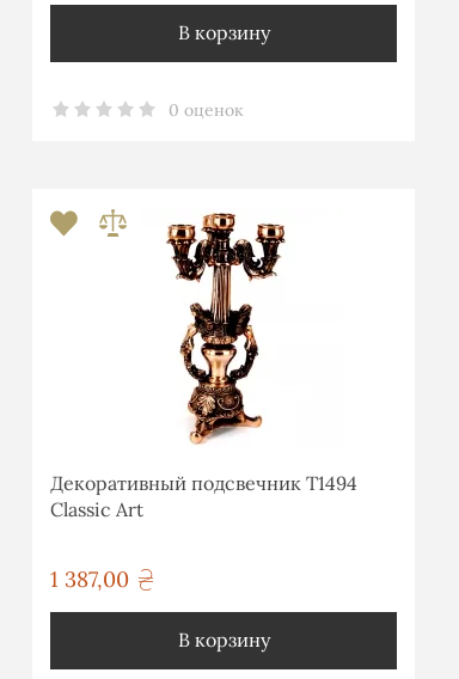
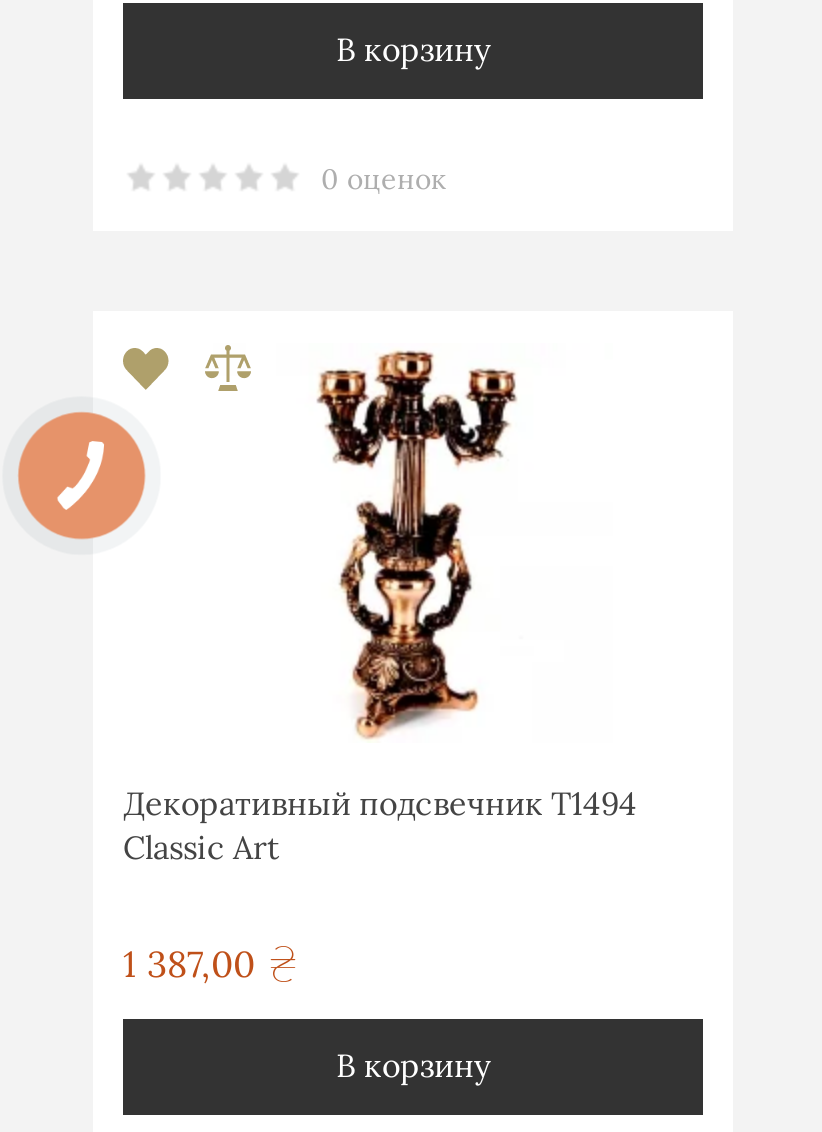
none -> [15,409,147,541] [image]

